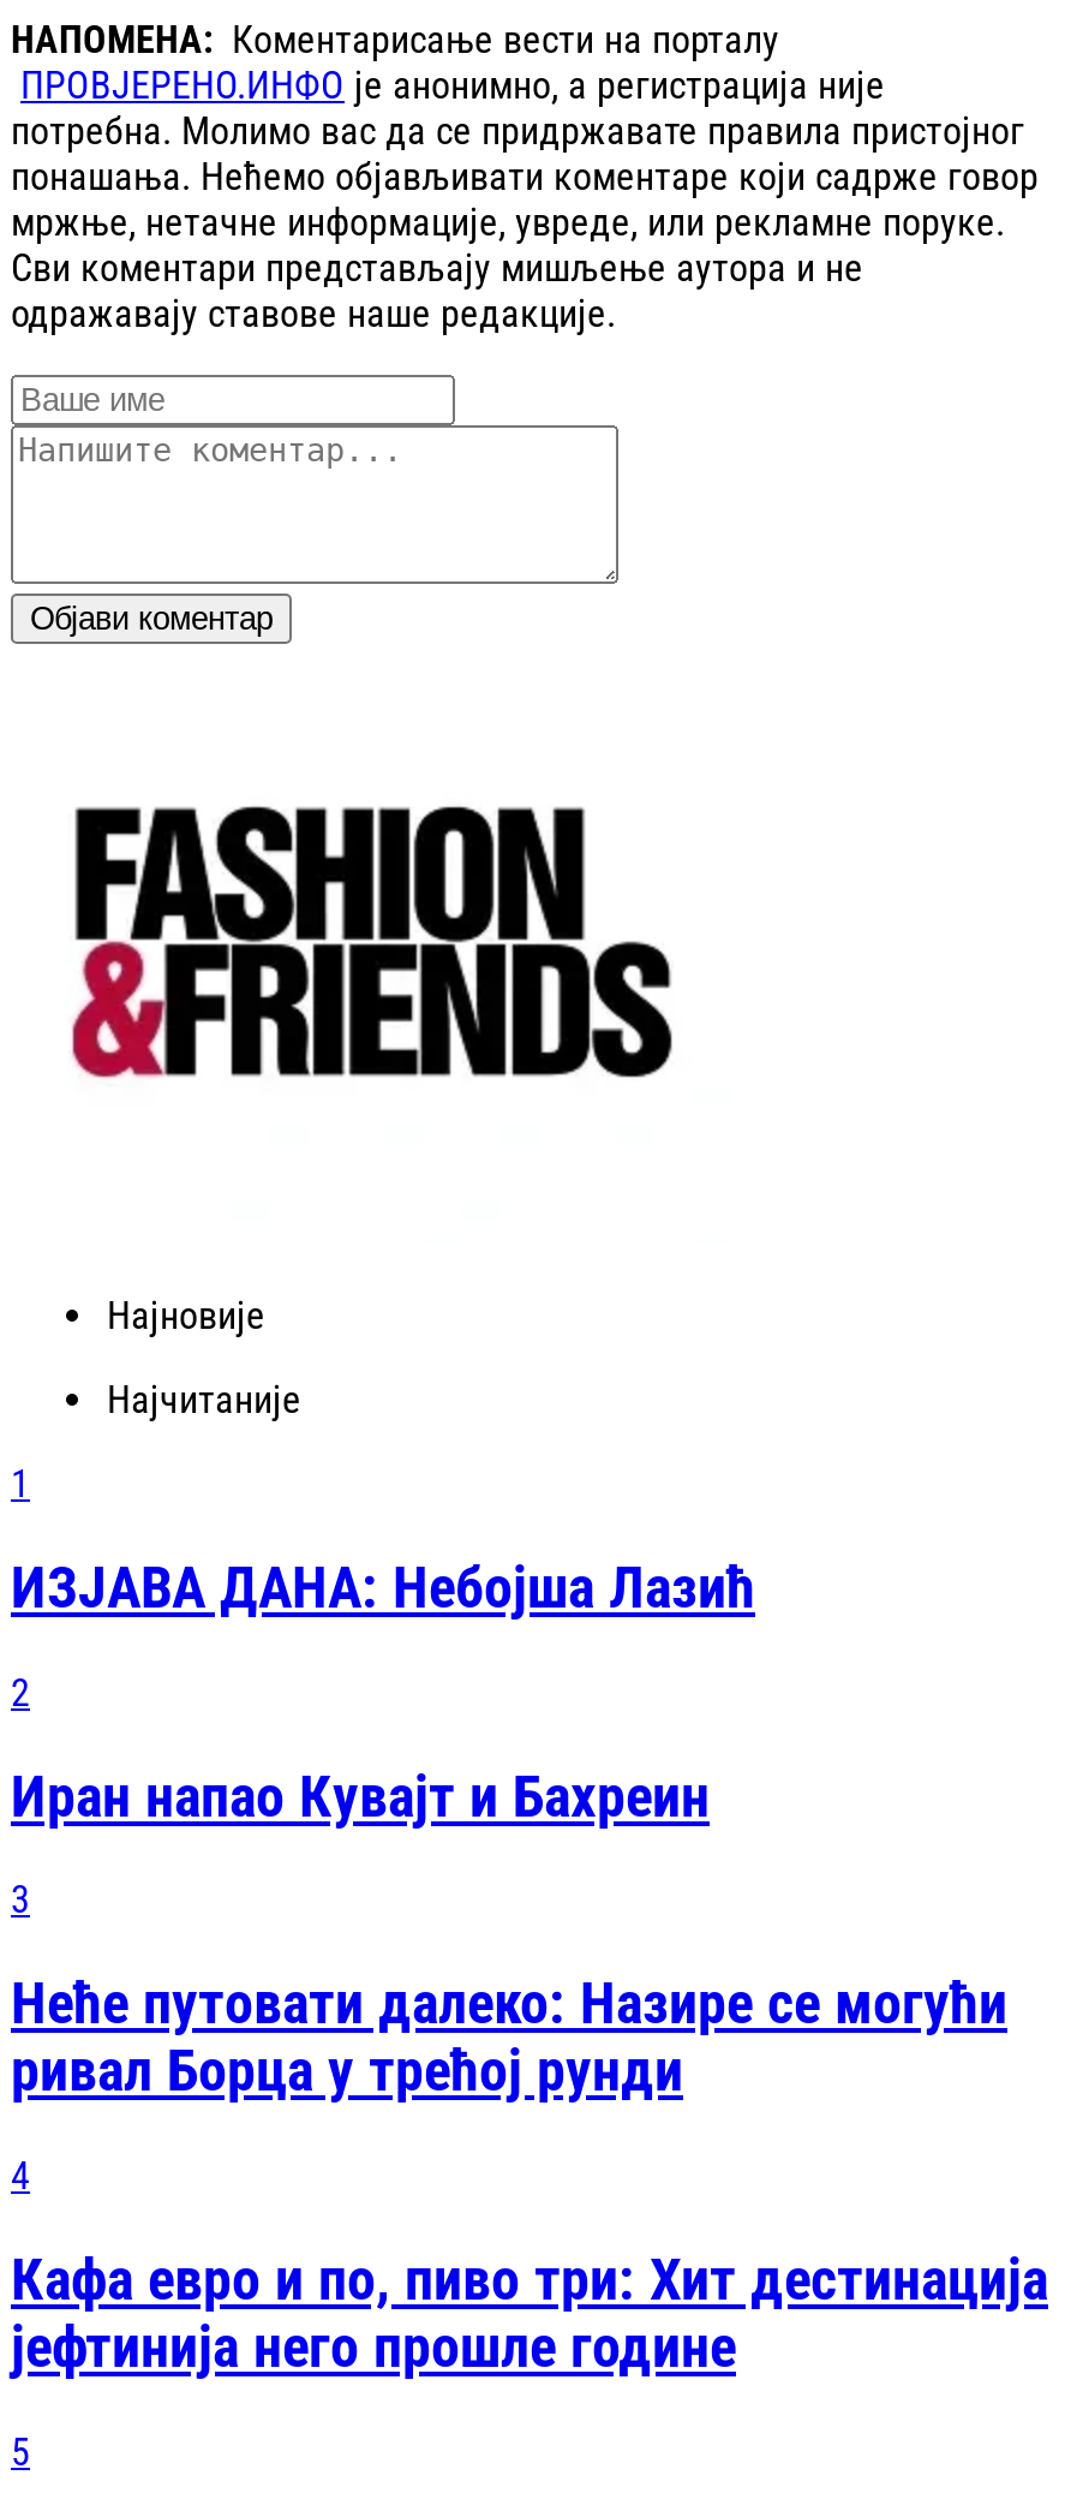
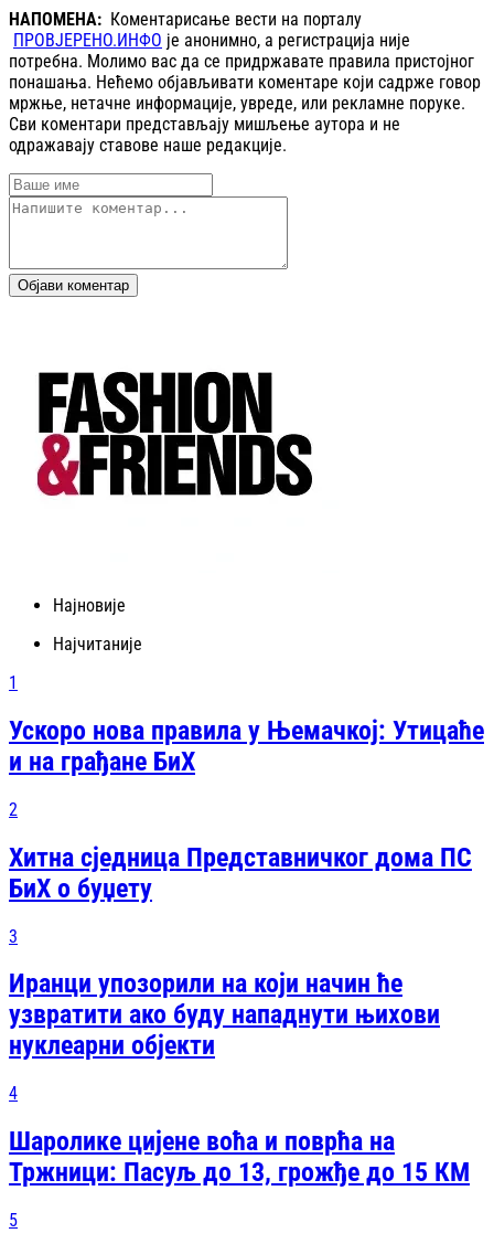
[11,1554,755,1622] ИЗЈАВА ДАНА: Небојша Лазић -> [9,715,484,777] Ускоро нова правила у Њемачкој: Утицаће | и на грађане БиХ
[11,1763,710,1830] Иран напао Кувајт и Бахреин -> [9,842,472,904] Хитна сједница Представничког дома ПС | БиХ о буџету
[11,1972,1007,2106] Неће путовати далеко: Назире се могући | ривал Борца у трећој рунди -> [9,969,440,1061] Иранци упозорили на који начин ће | узвратити ако буду нападнути њихови | нуклеарни објекти
[11,2247,1048,2382] Кафа евро и по, пиво три: Хит дестинација | јефтинија него прошле године -> [9,1126,470,1188] Шаролике цијене воћа и поврћа на | Тржници: Пасуљ до 13, грожђе до 15 КМ

